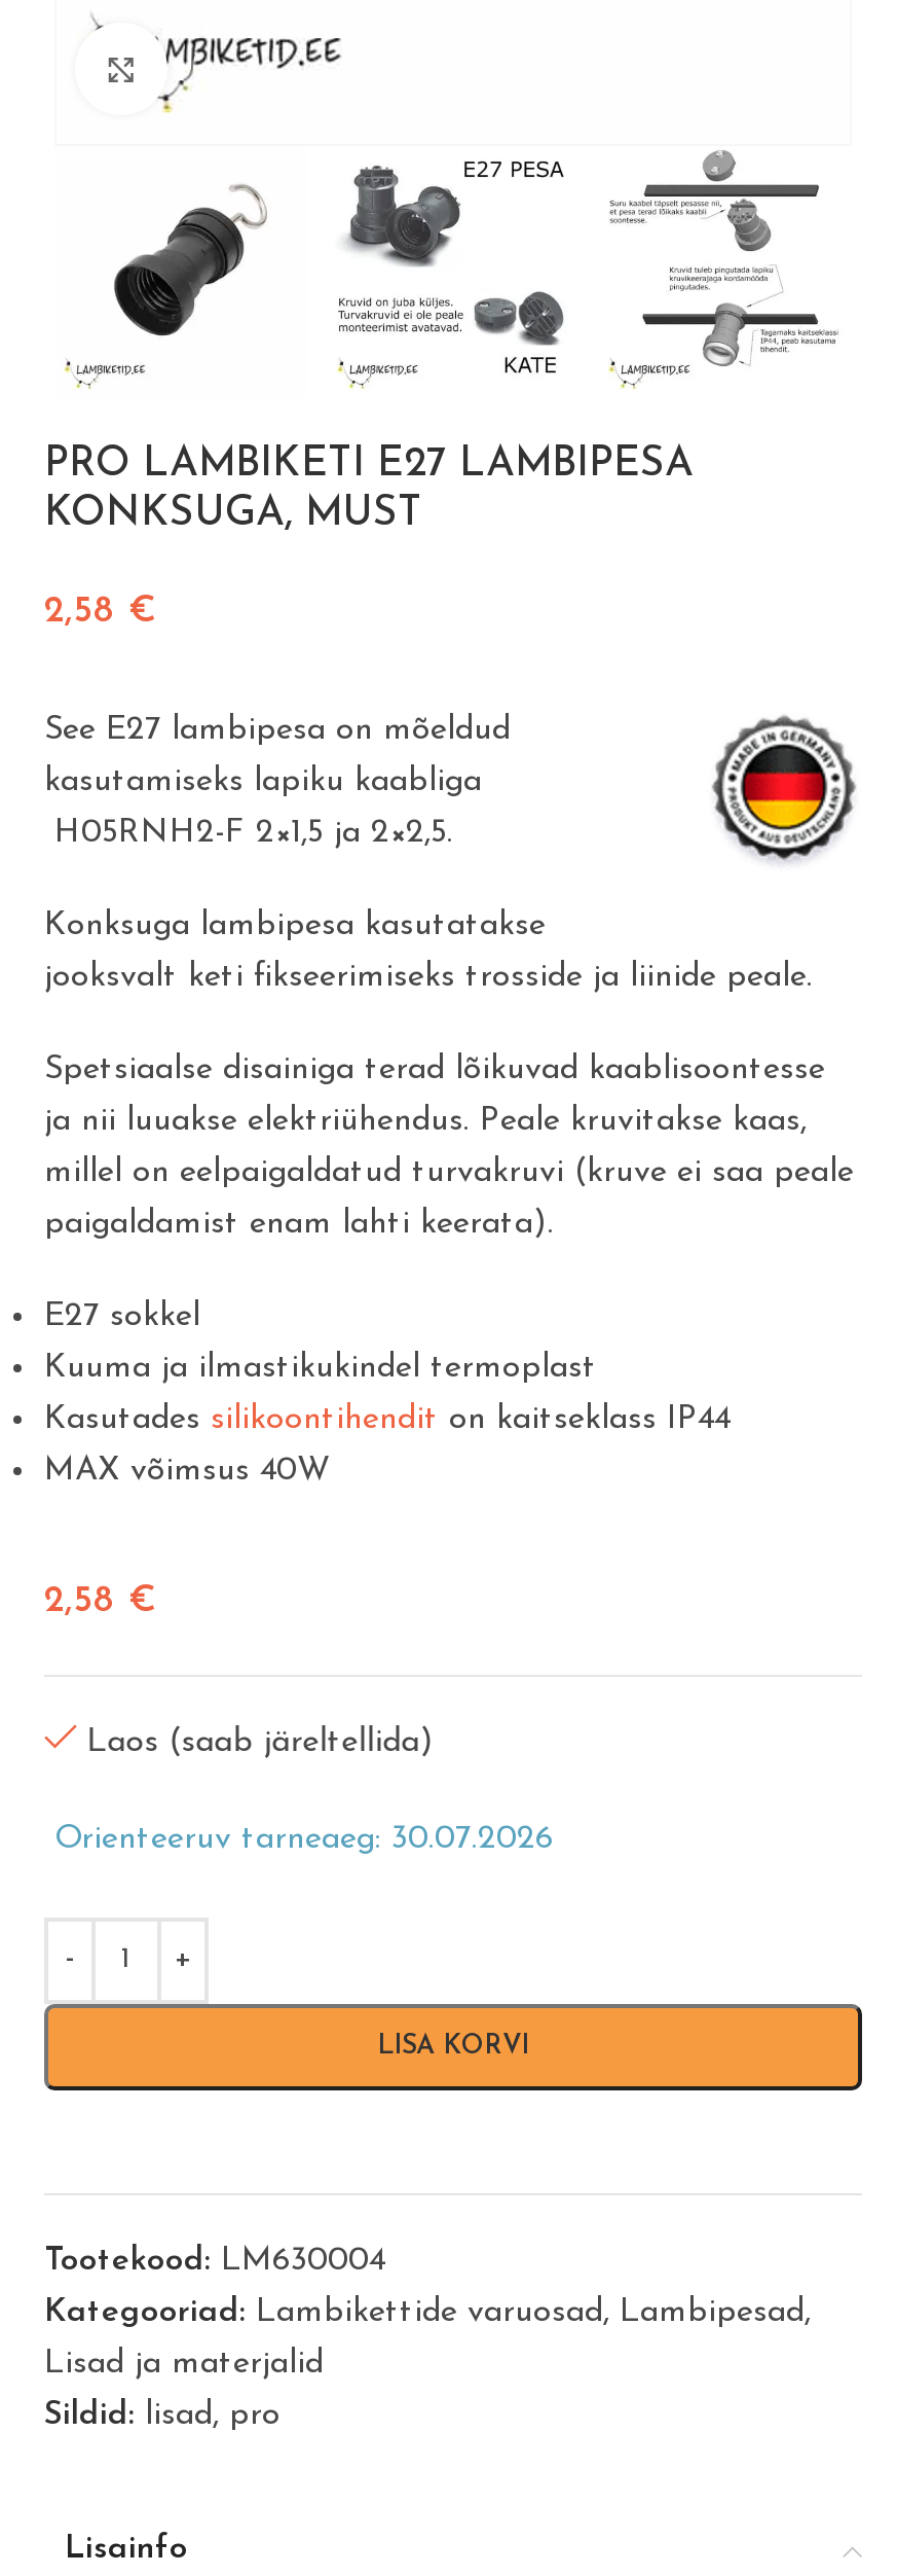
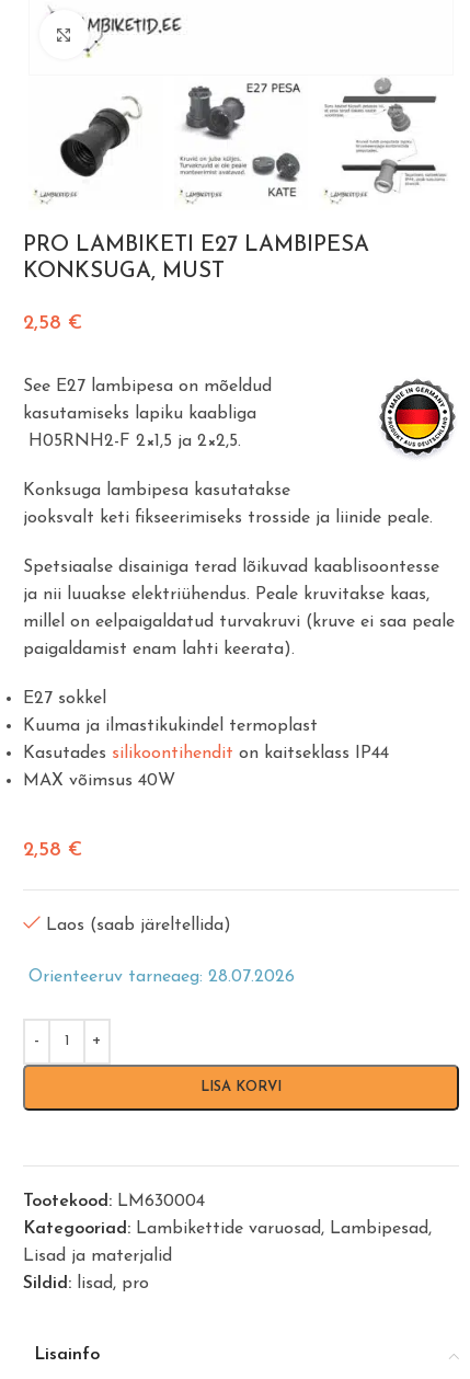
[54,1822,554,1855] Orienteeruv tarneaeg: 30.07.2026 -> [28,968,295,985] Orienteeruv tarneaeg: 28.07.2026

